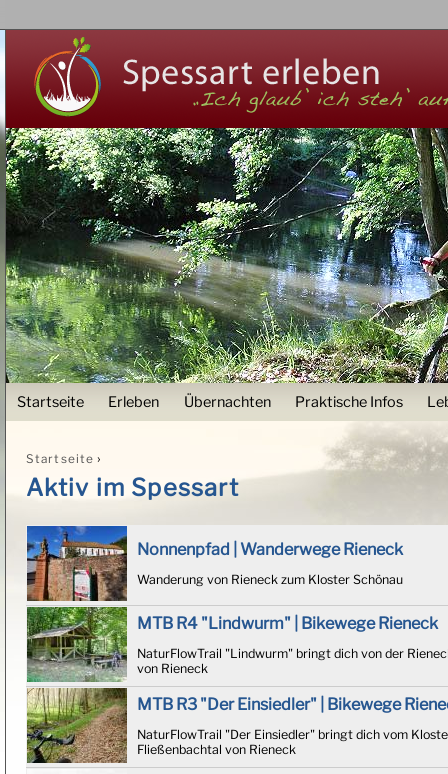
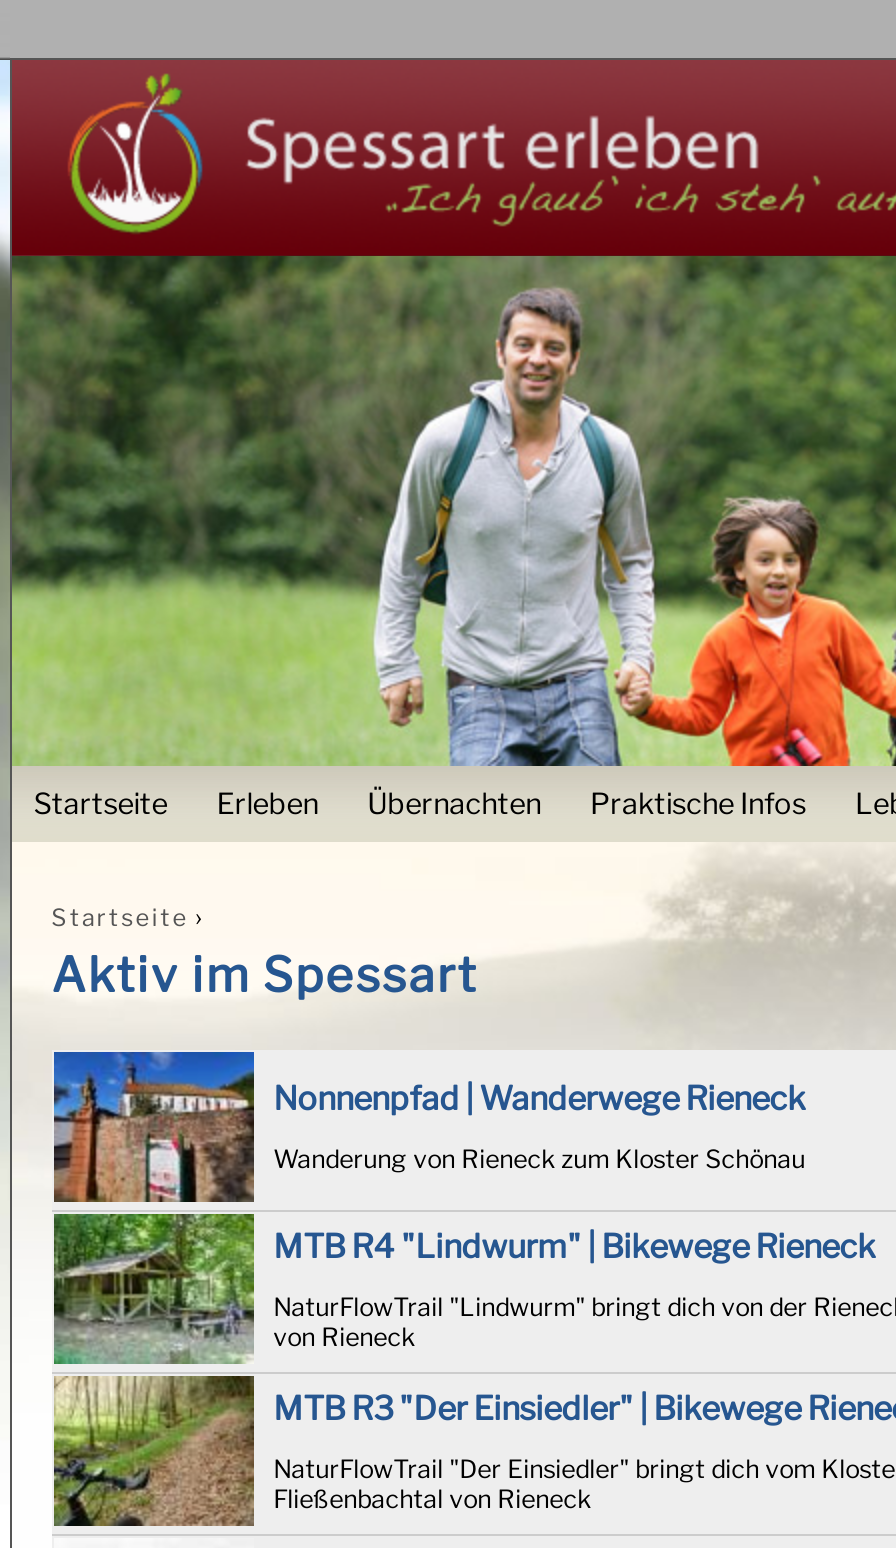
[5,127,445,384] [image] -> [10,254,890,768] [image]

